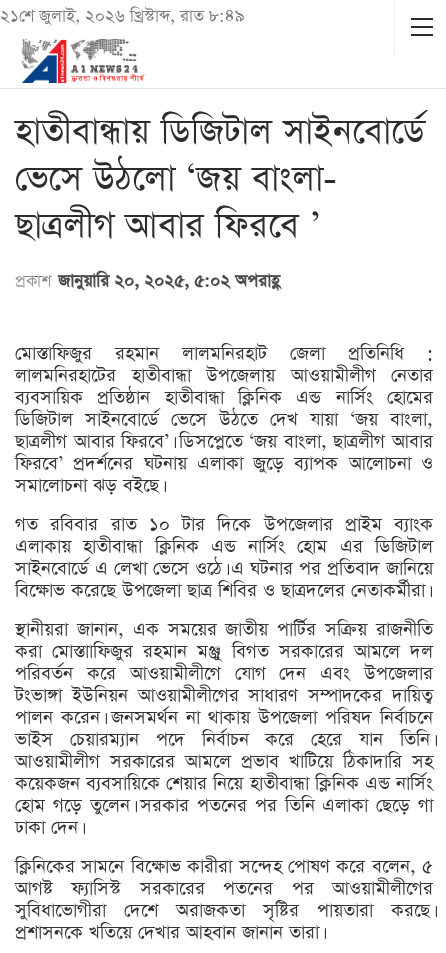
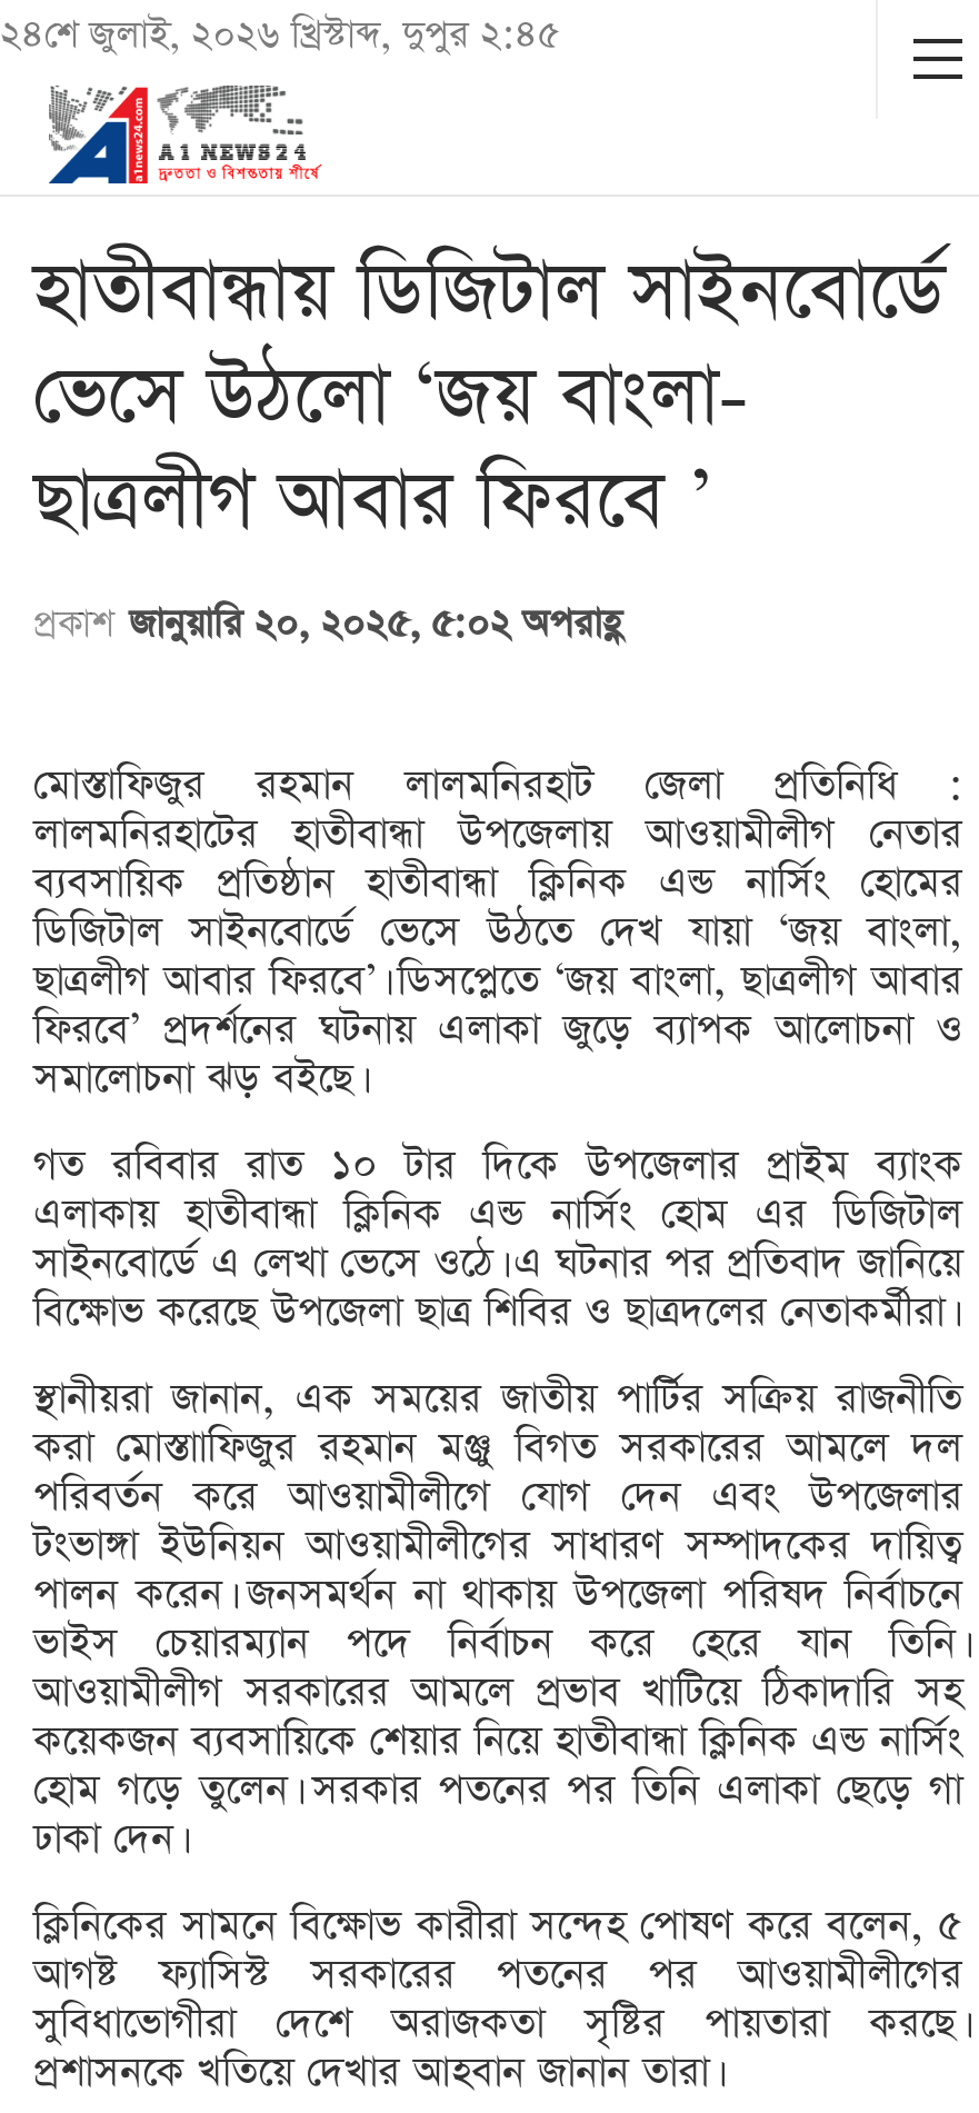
[0,5,245,28] ২১শে জুলাই, ২০২৬ খ্রিস্টাব্দ, রাত ৮:৪৯ -> [0,10,560,61] ২৪শে জুলাই, ২০২৬ খ্রিস্টাব্দ, দুপুর ২:৪৫

